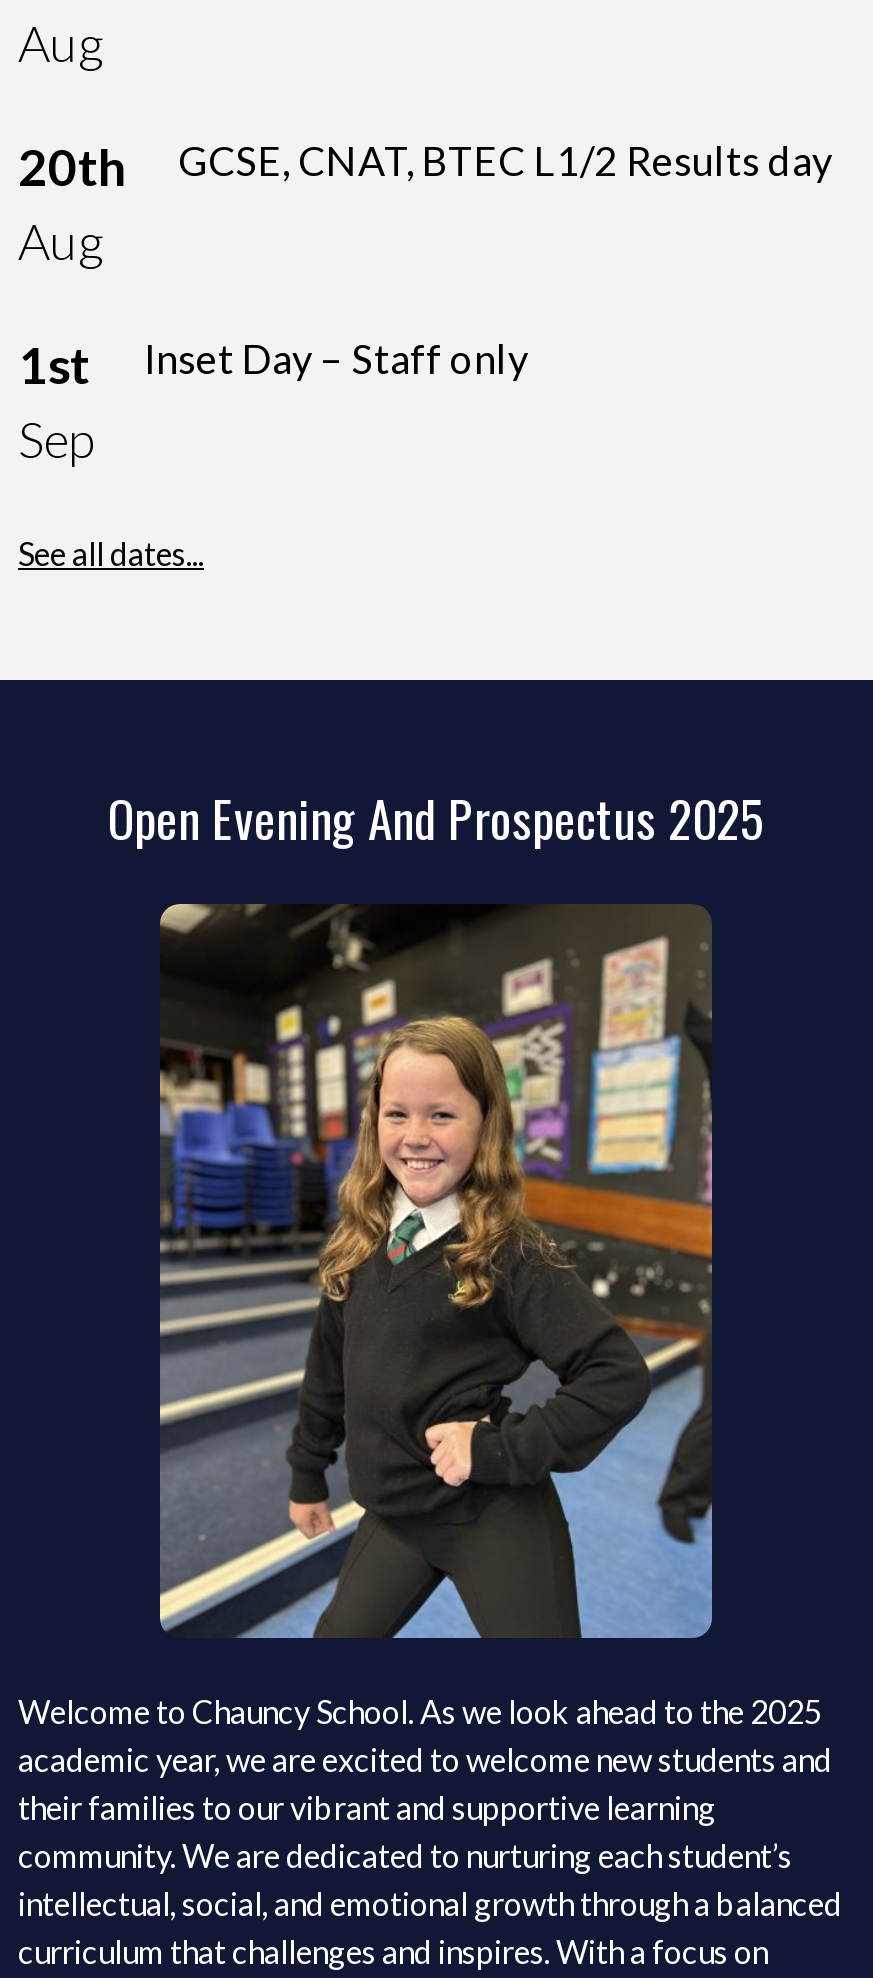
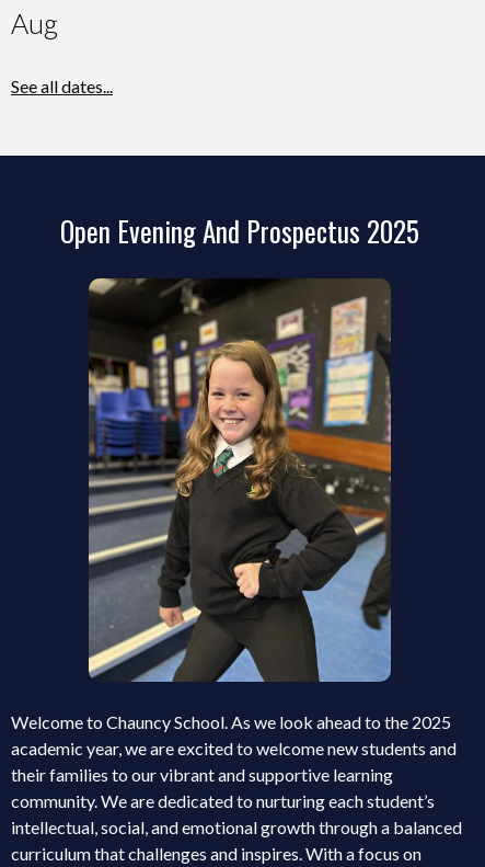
[18,136,128,270] 20th | Aug -> none
[18,136,832,468] GCSE, CNAT, BTEC L1/2 Results day | 1st | Sep -> none
[144,334,528,382] Inset Day – Staff only -> none

